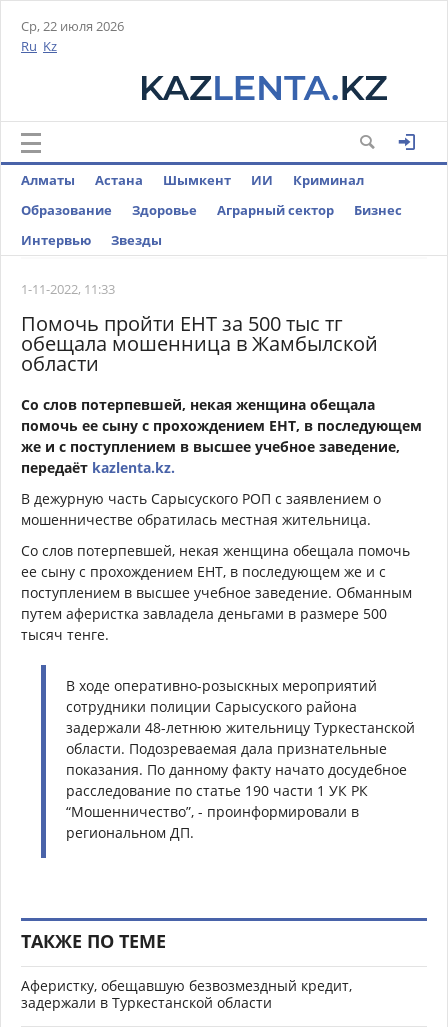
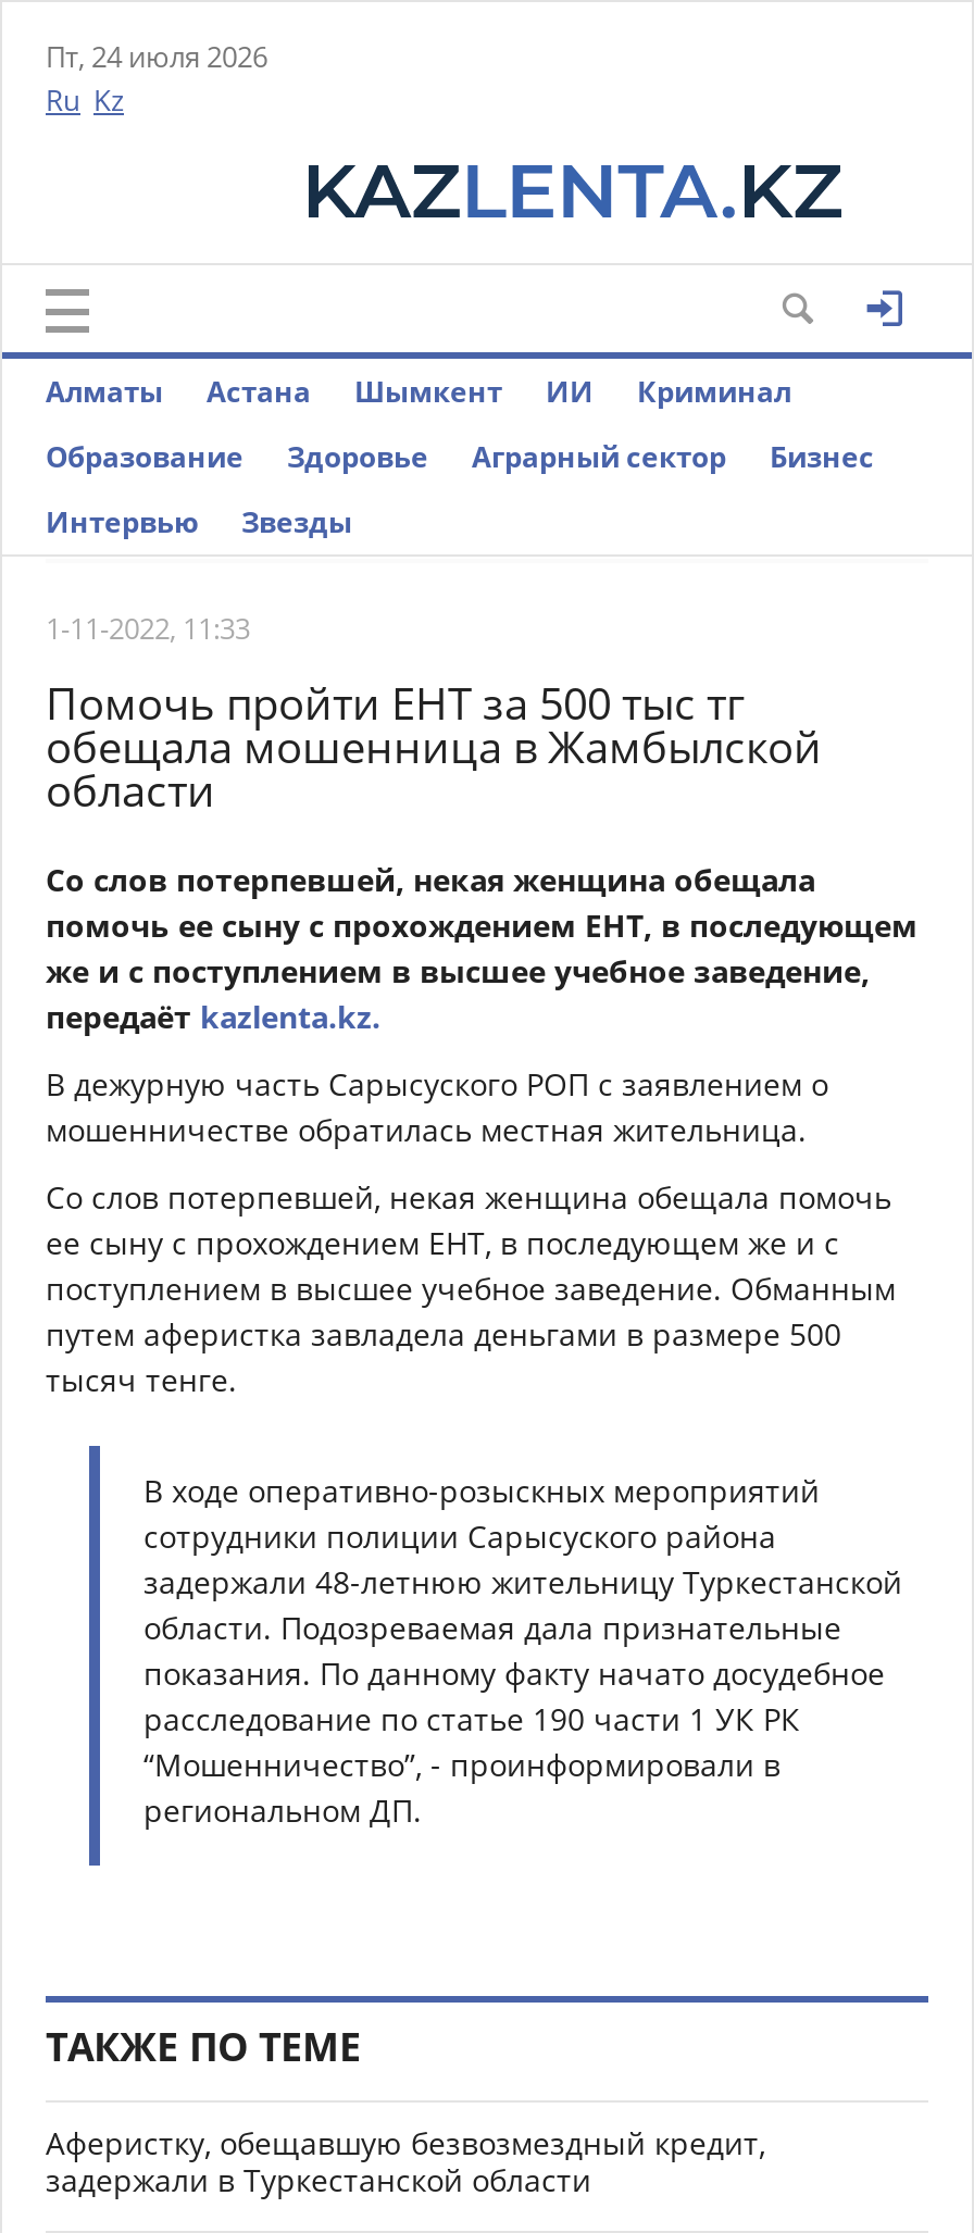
[21,17,124,35] Ср, 22 июля 2026 -> [46,37,267,76] Пт, 24 июля 2026

